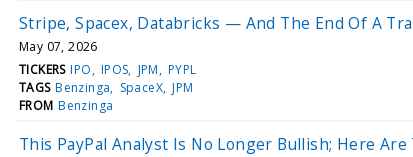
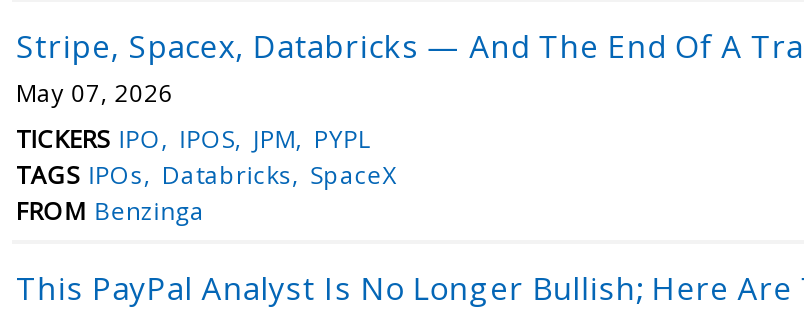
[19,79,193,96] TAGS Benzinga SpaceX JPM -> [16,158,397,192] TAGS IPOs Databricks SpaceX

